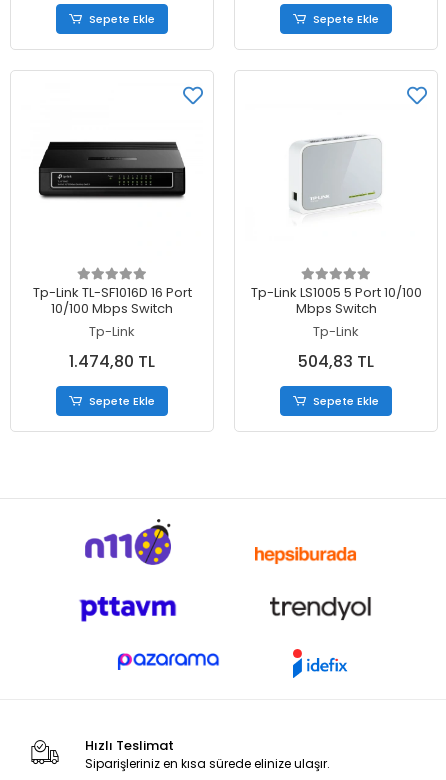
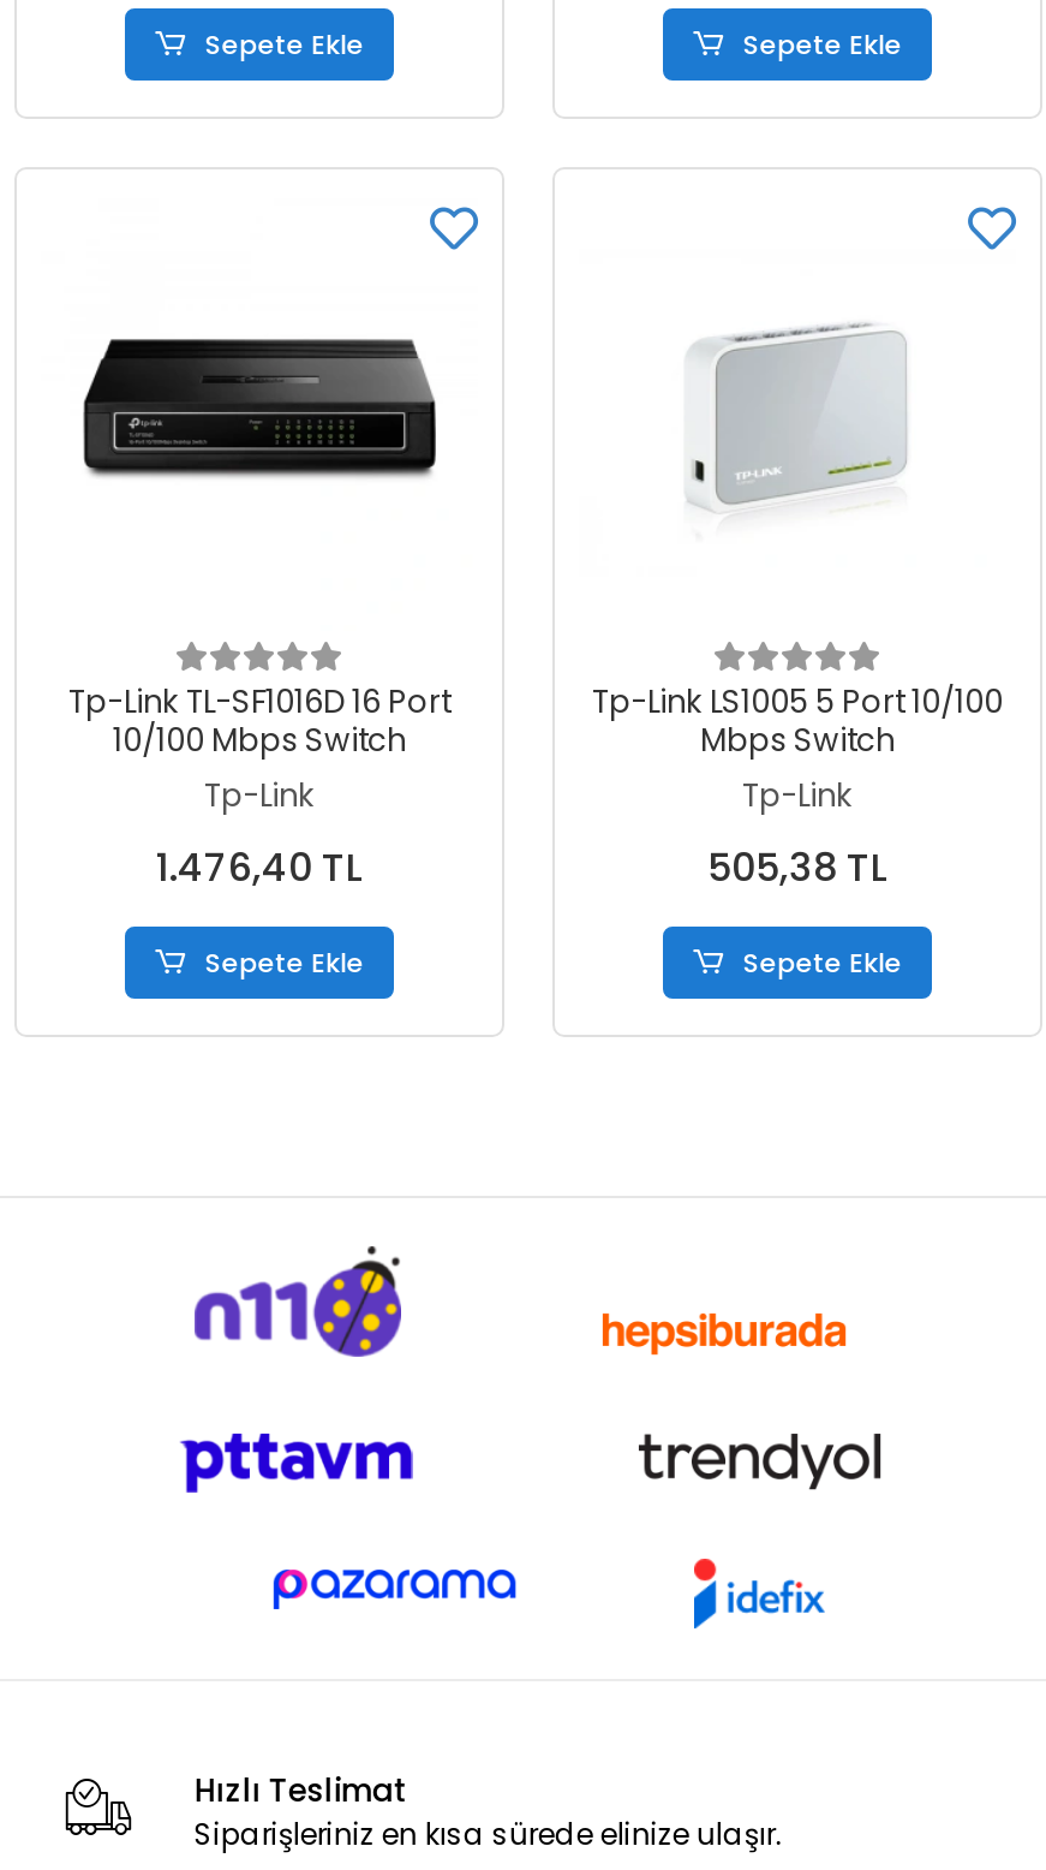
[69,349,155,372] 1.474,80 TL -> [156,839,363,894] 1.476,40 TL
[298,349,374,372] 504,83 TL -> [707,839,887,894] 505,38 TL

